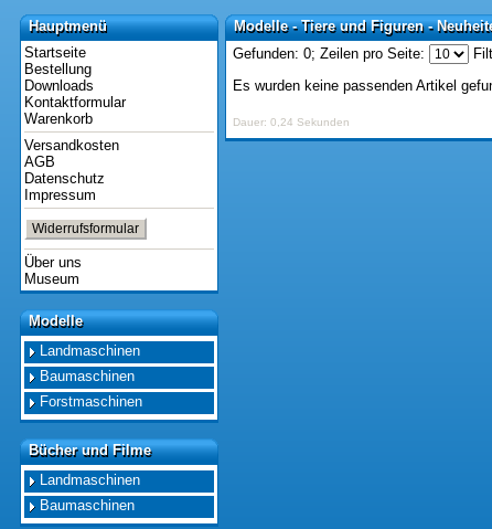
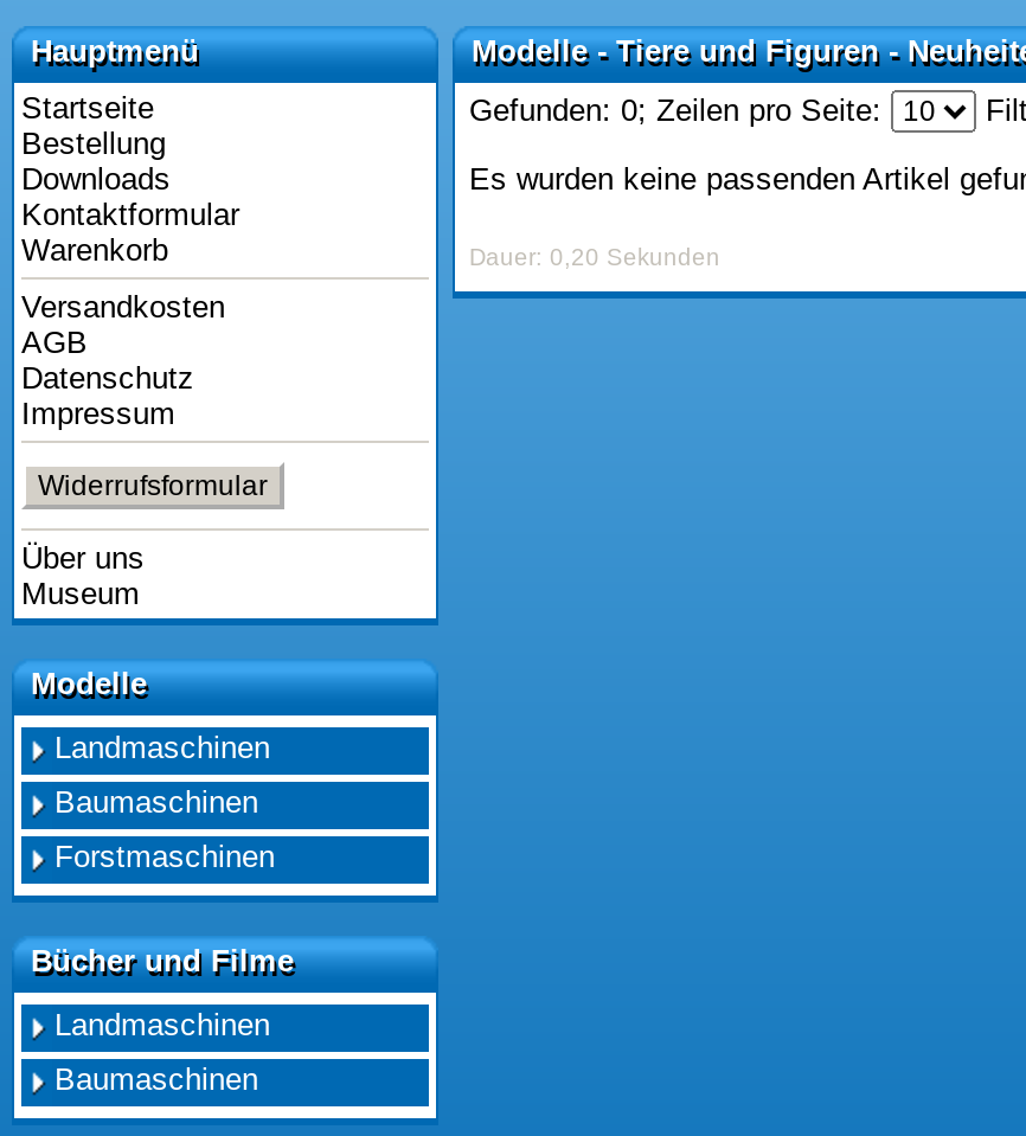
[233,116,350,128] Dauer: 0,24 Sekunden -> [469,244,720,270] Dauer: 0,20 Sekunden

